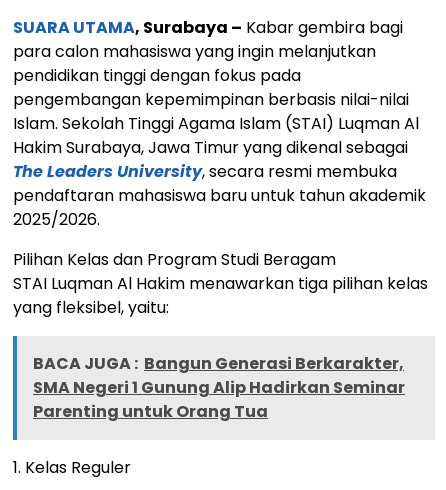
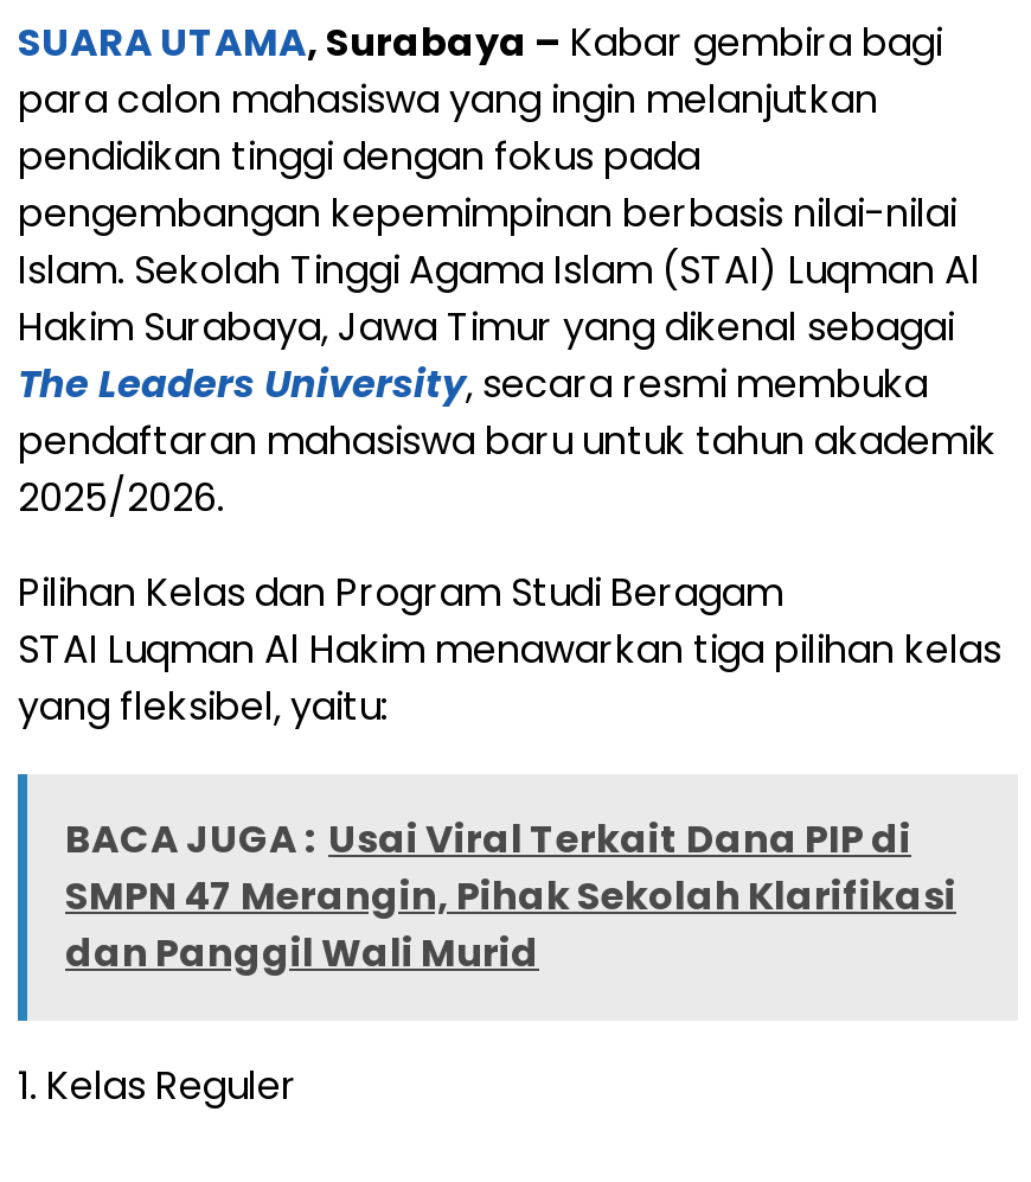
[33,352,405,423] BACA JUGA : Bangun Generasi Berkarakter, | SMA Negeri 1 Gunung Alip Hadirkan Seminar | Parenting untuk Orang Tua -> [65,812,956,980] BACA JUGA : Usai Viral Terkait Dana PIP di | SMPN 47 Merangin, Pihak Sekolah Klarifikasi | dan Panggil Wali Murid

